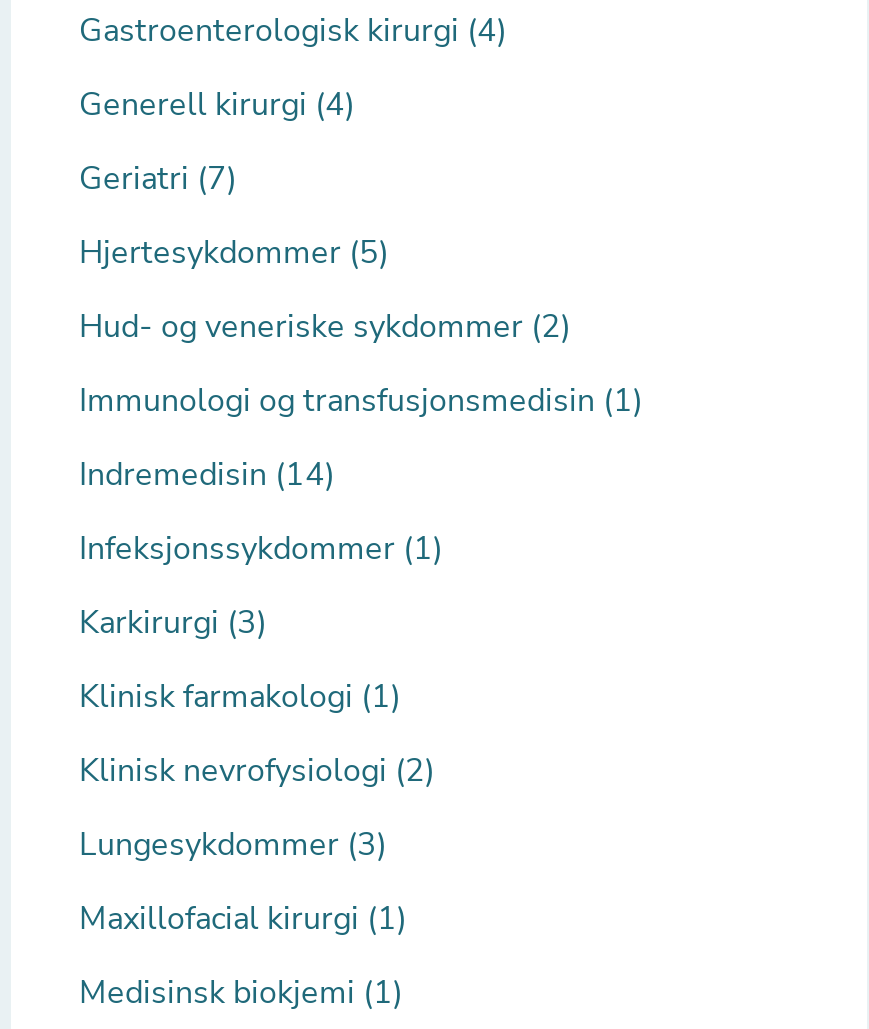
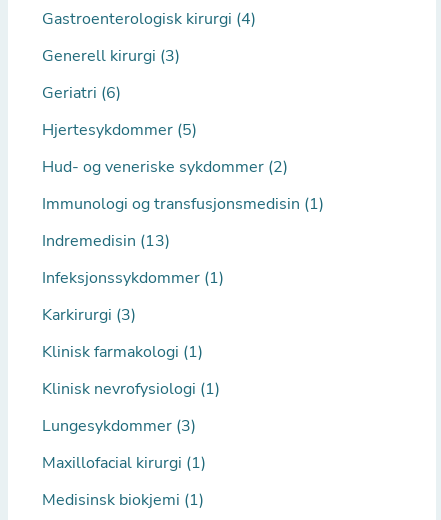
[79,83,355,127] Generell kirurgi (4) -> [42,45,180,67] Generell kirurgi (3)
[79,157,237,201] Geriatri (7) -> [42,82,121,104] Geriatri (6)
[79,453,335,497] Indremedisin (14) -> [42,230,170,252] Indremedisin (13)
[79,749,435,793] Klinisk nevrofysiologi (2) -> [42,378,220,400] Klinisk nevrofysiologi (1)

